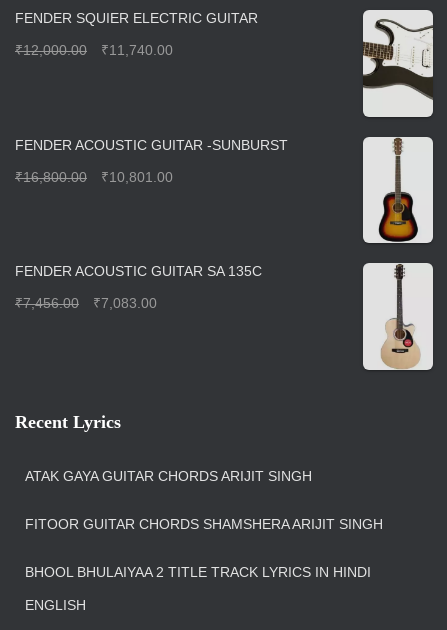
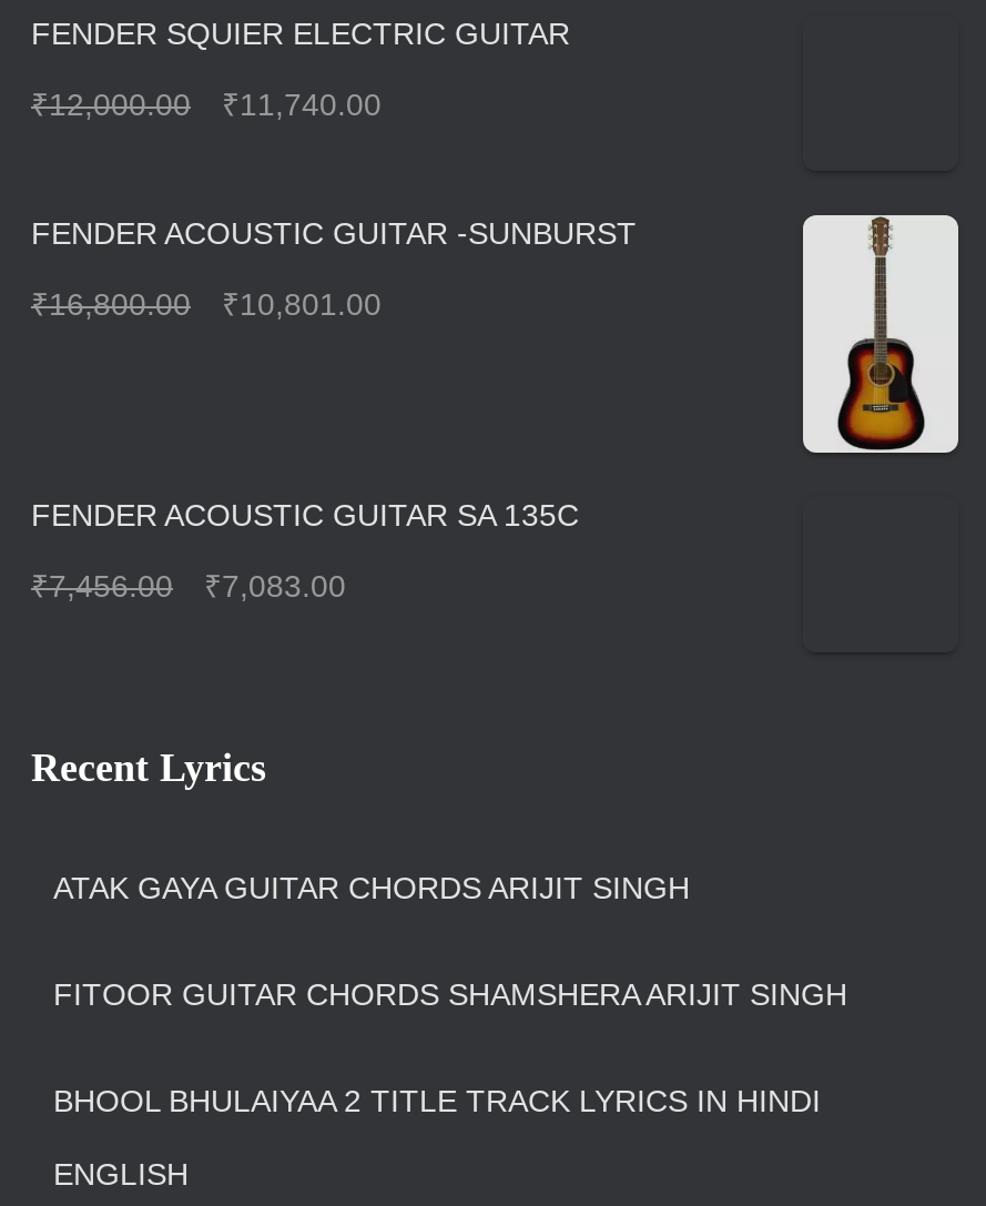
[362,9,434,118] [image] -> none
[362,262,434,371] [image] -> none

